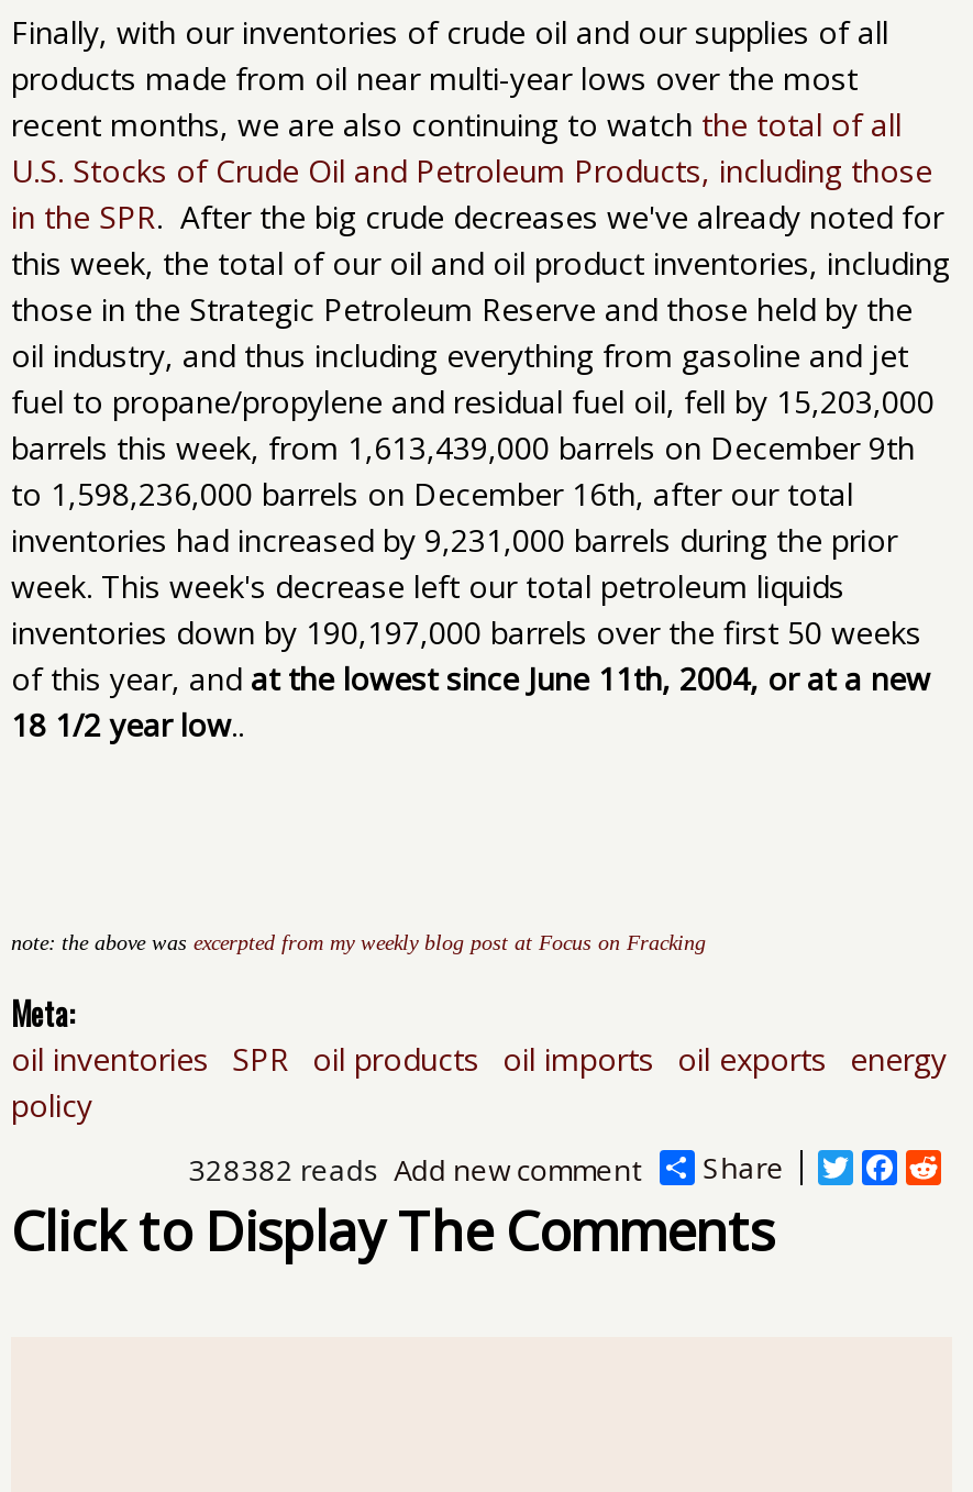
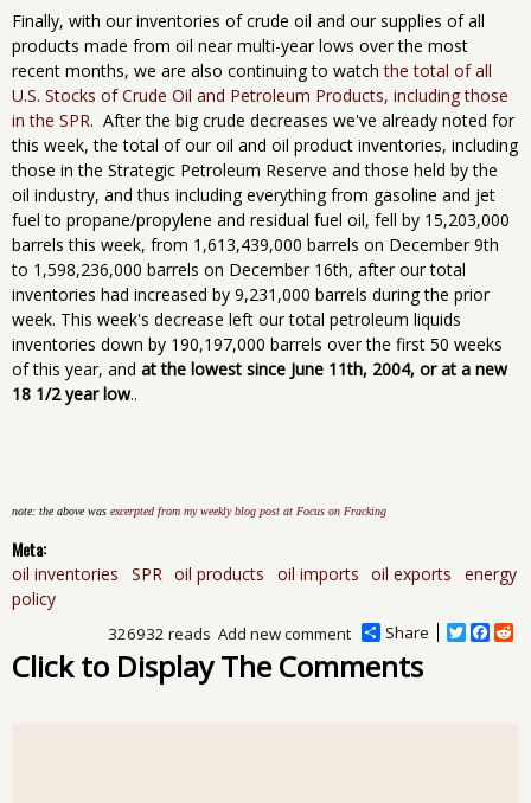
[188,1150,380,1190] 328382 reads -> [107,623,211,644] 326932 reads

